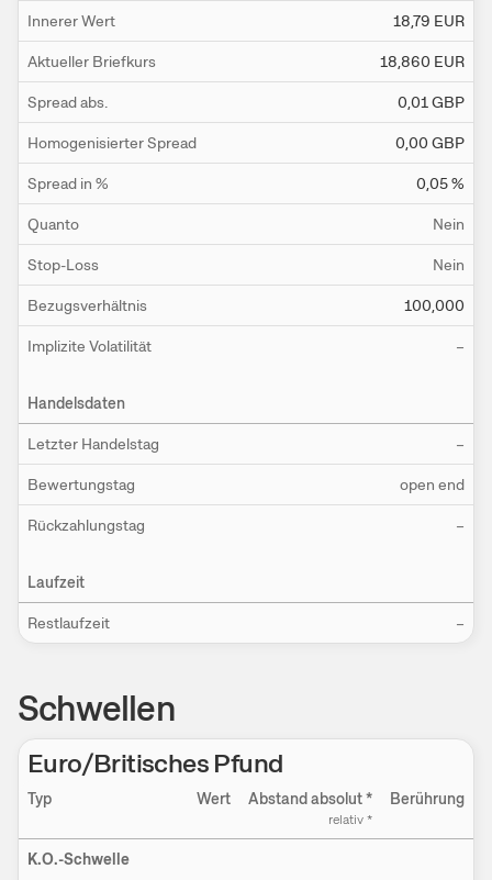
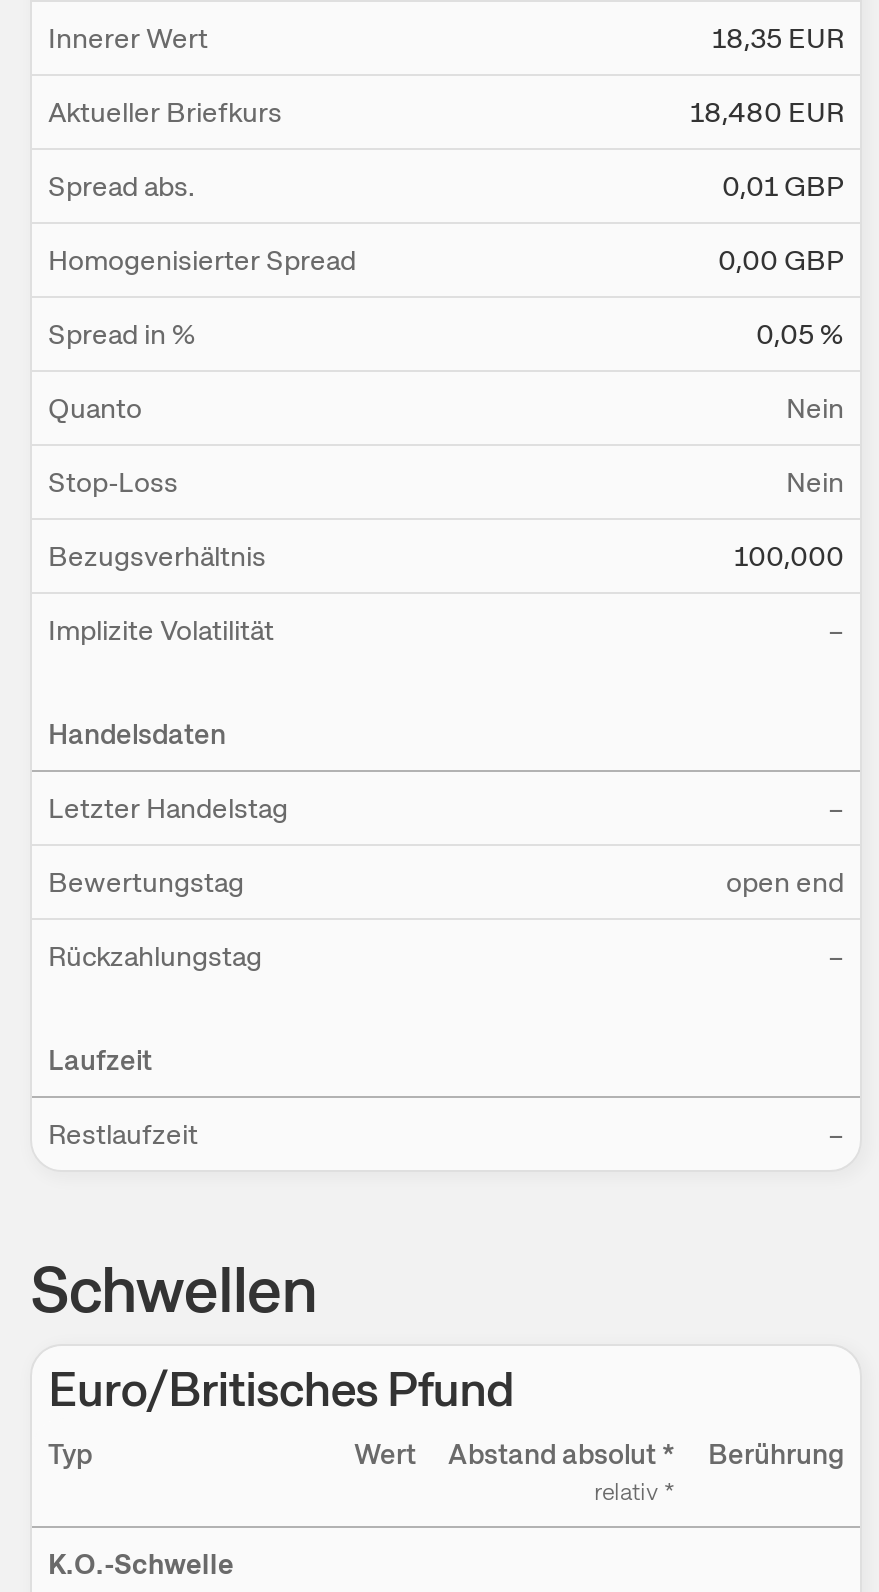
[393,11,465,31] 18,79 EUR -> [712,20,844,56] 18,35 EUR
[380,52,465,72] 18,860 EUR -> [690,94,844,130] 18,480 EUR

